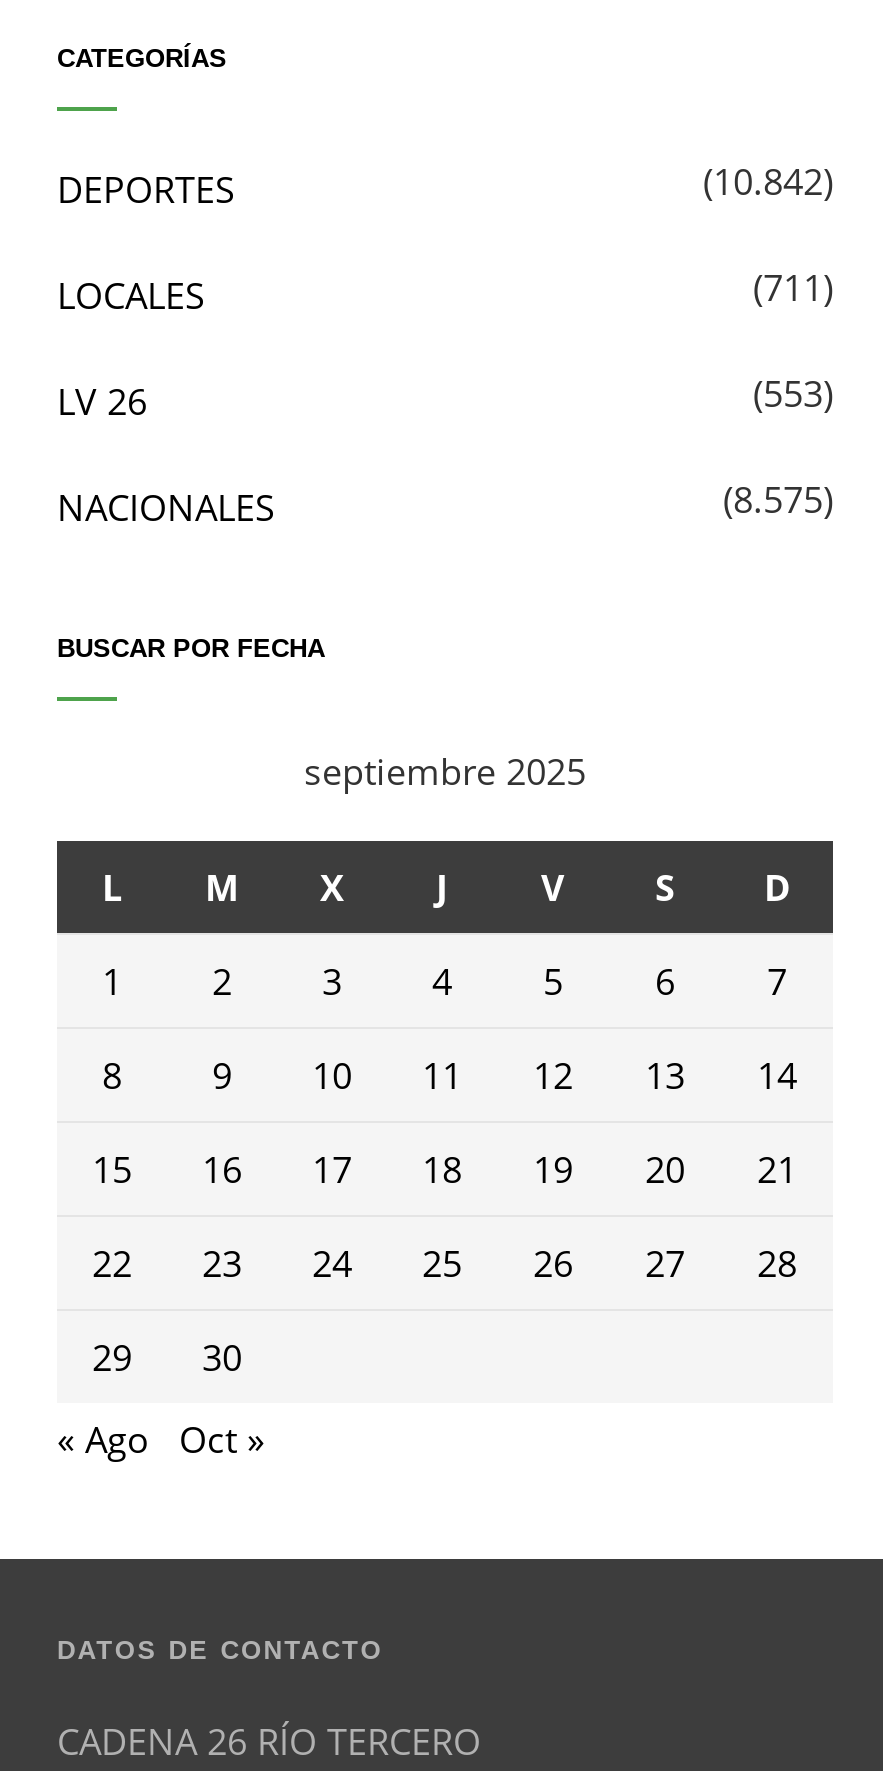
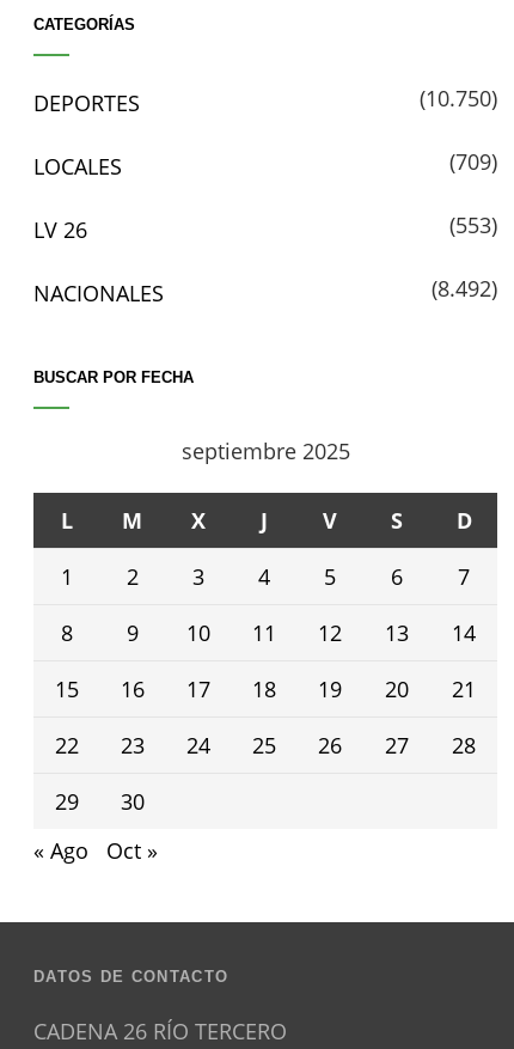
[703,157,833,205] (10.842) -> [420,84,497,113] (10.750)
[753,263,833,311] (711) -> [449,147,497,176] (709)
[723,475,833,523] (8.575) -> [432,274,497,303] (8.492)

